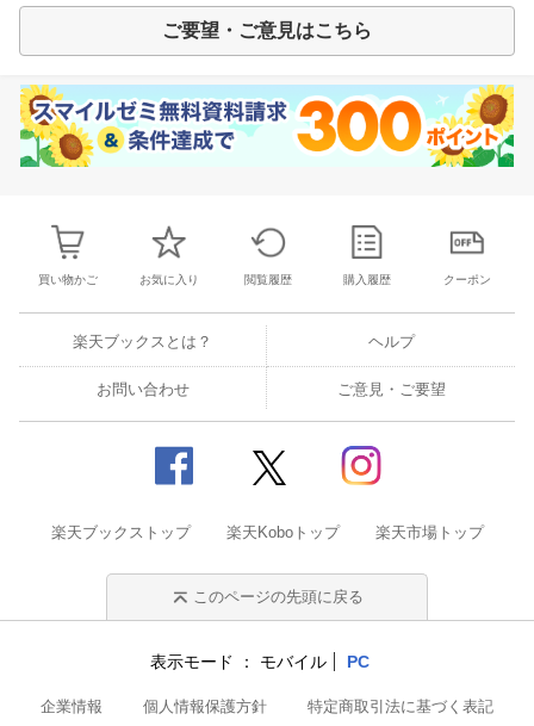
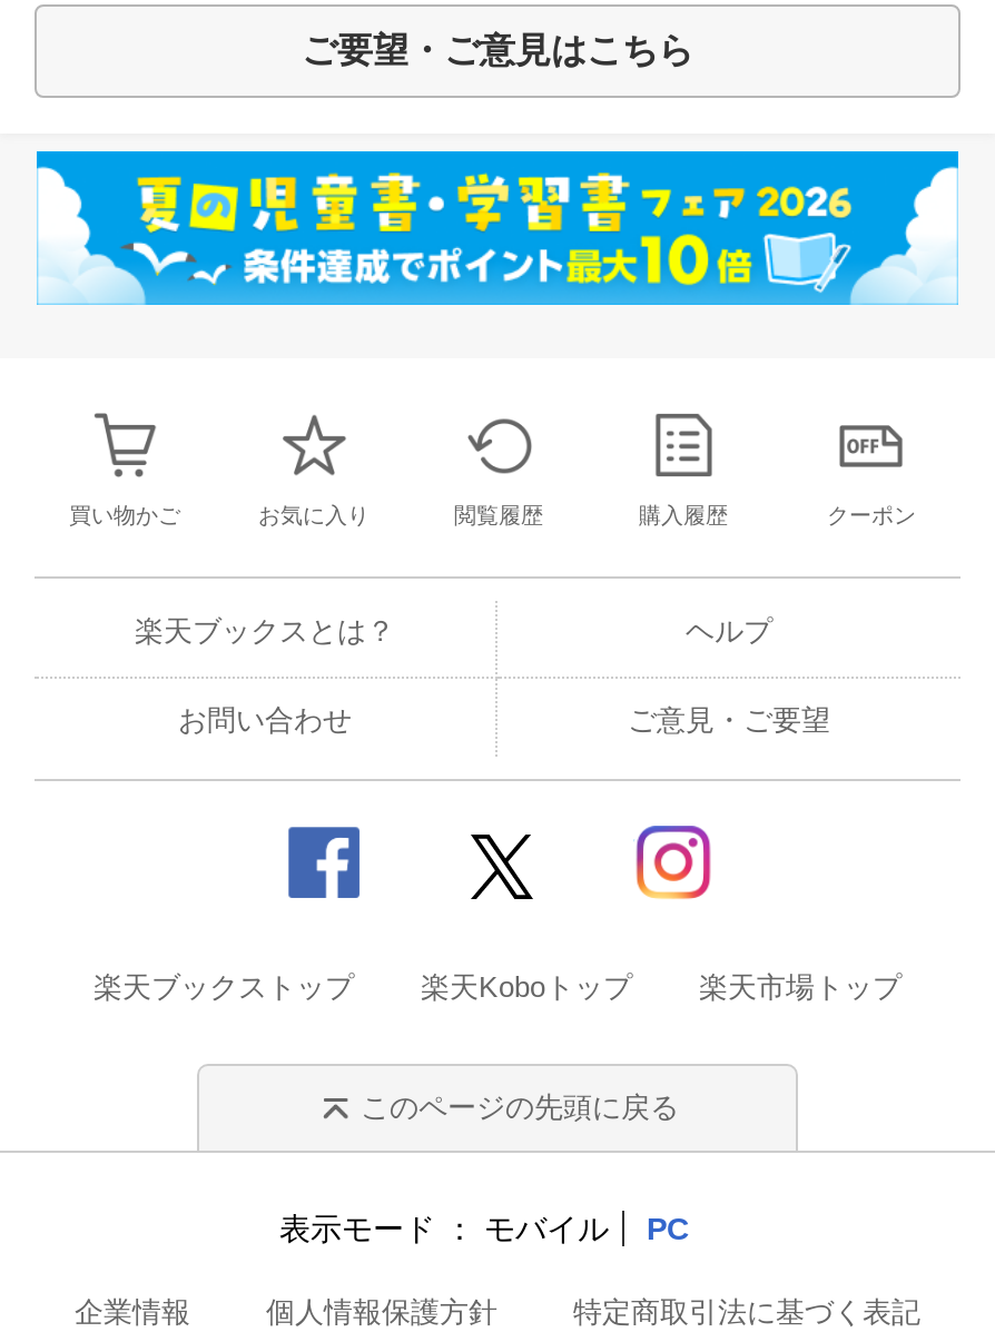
[19,83,515,168] [image] -> [35,149,960,307] [image]

